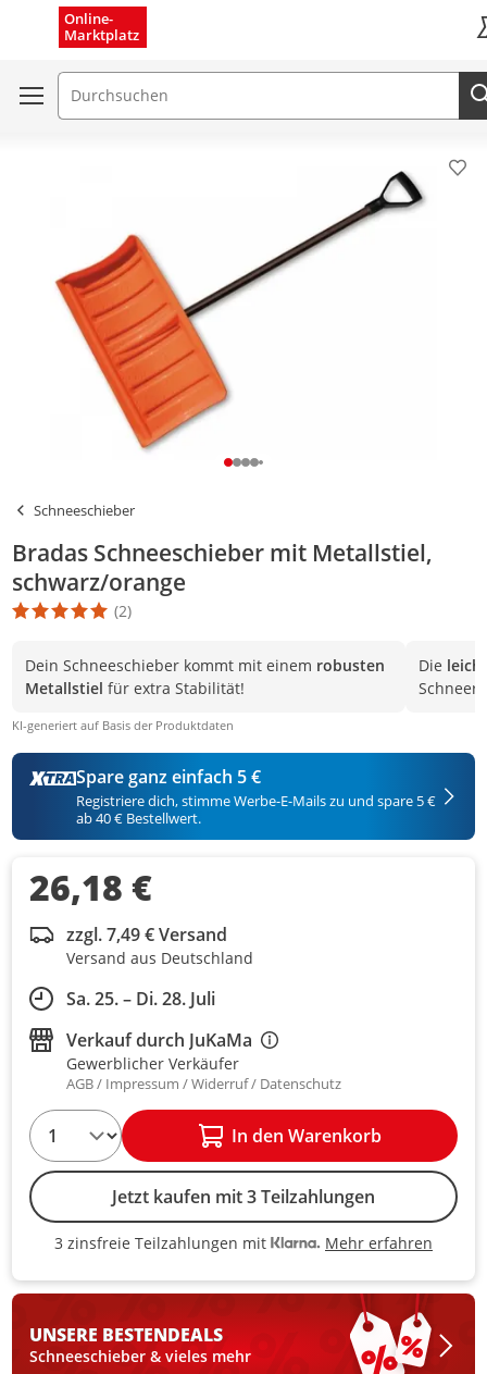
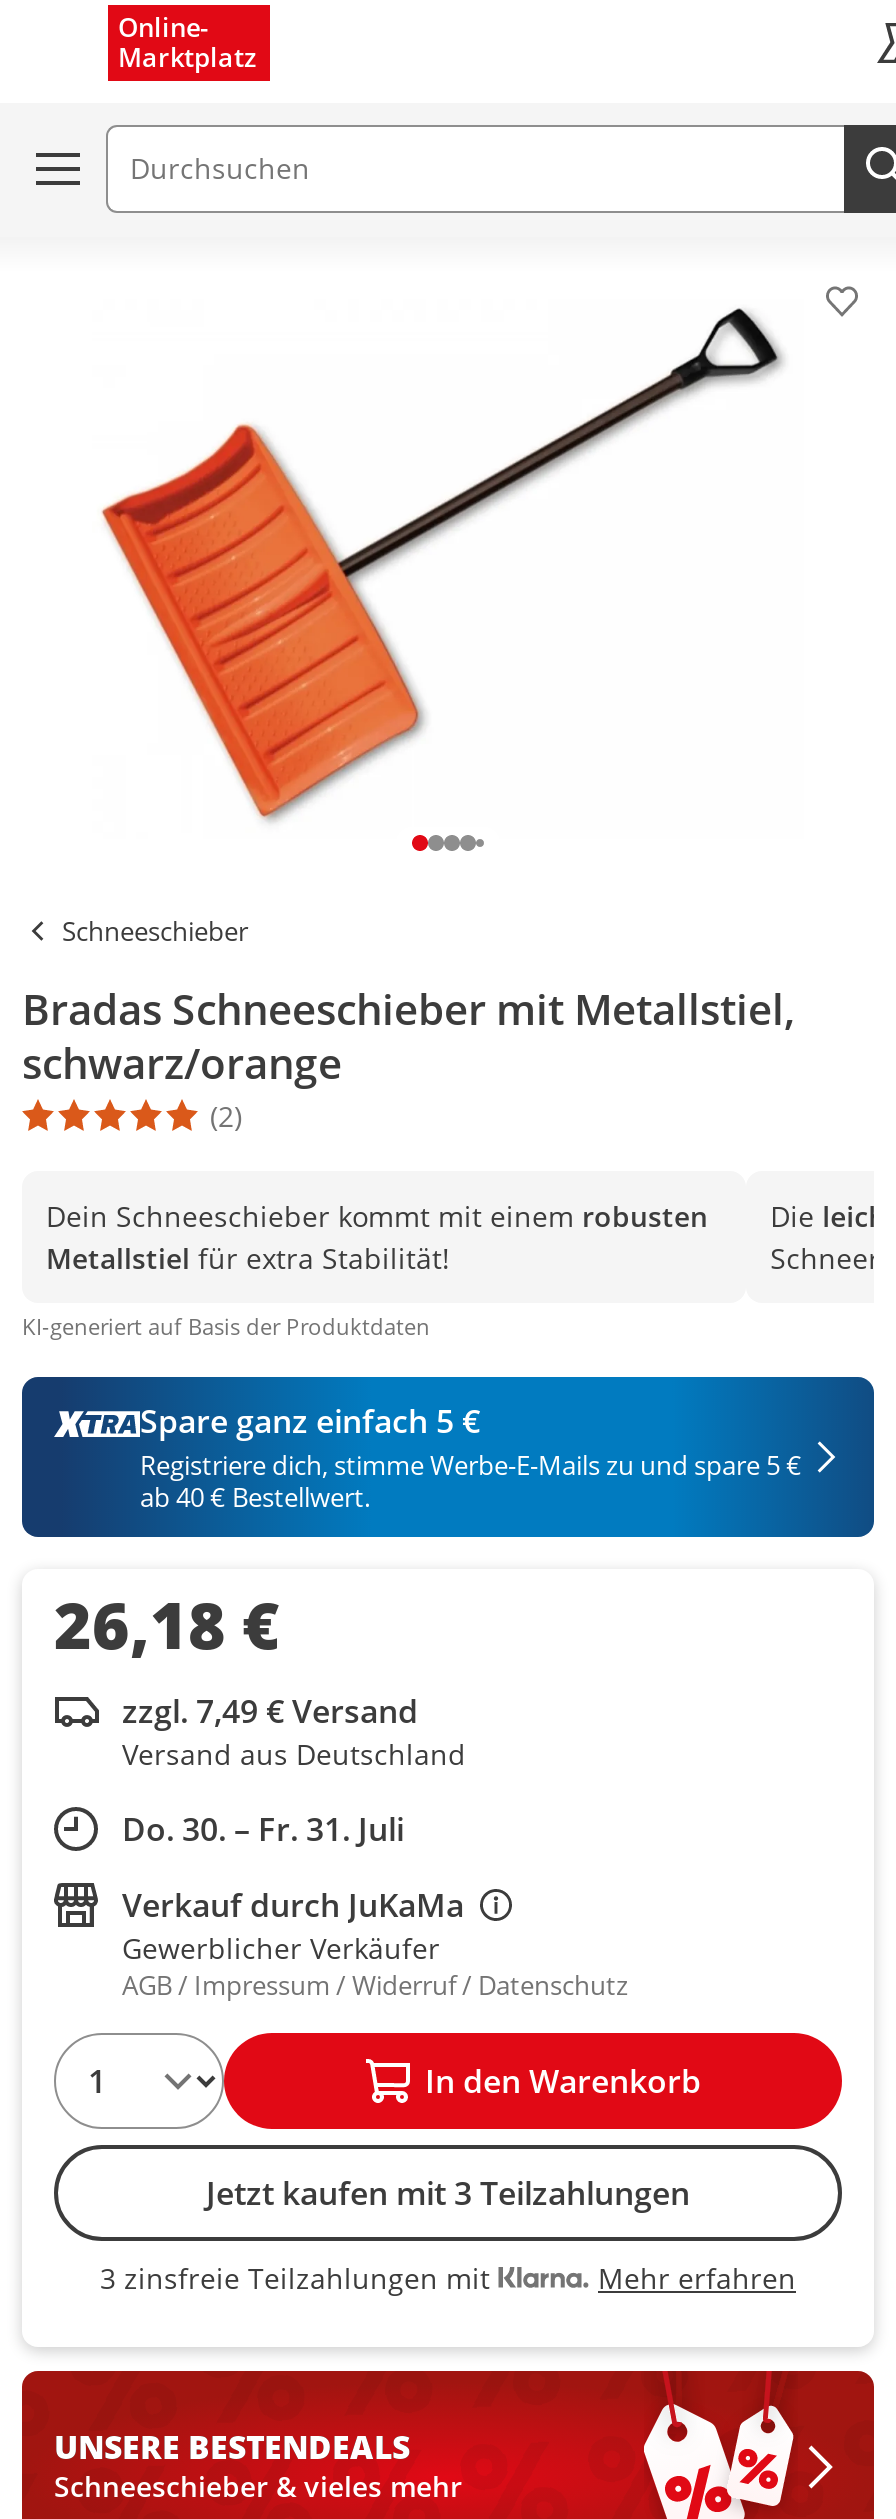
[66,987,215,1011] Sa. 25. – Di. 28. Juli -> [122,1807,404,1851] Do. 30. – Fr. 31. Juli

